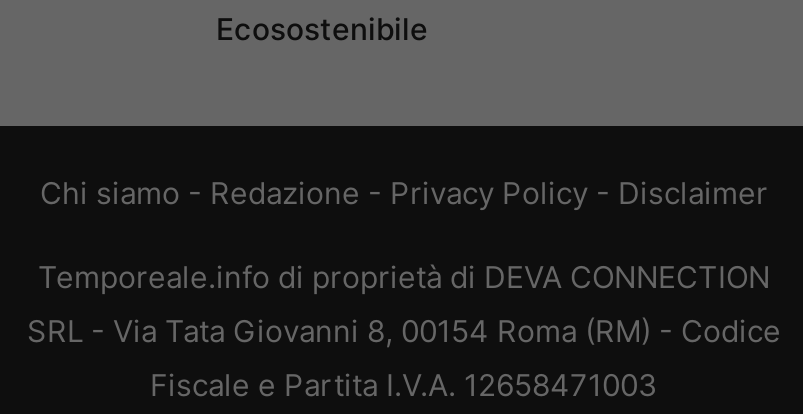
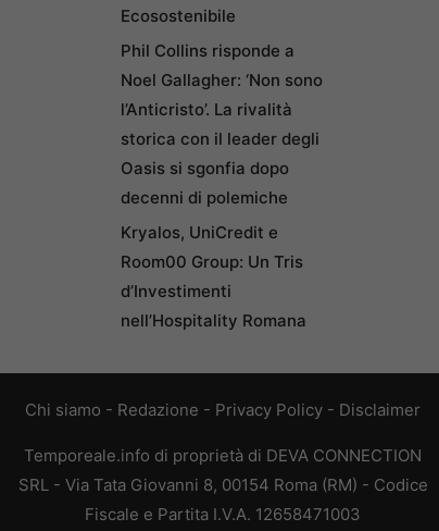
none -> [121,41,323,331] Phil Collins risponde a | Noel Gallagher: ‘Non sono | l’Anticristo’. La rivalità | storica con il leader degli | Oasis si sgonfia dopo | decenni di polemiche | Kryalos, UniCredit e | Room00 Group: Un Tris | d’Investimenti | nell’Hospitality Romana

